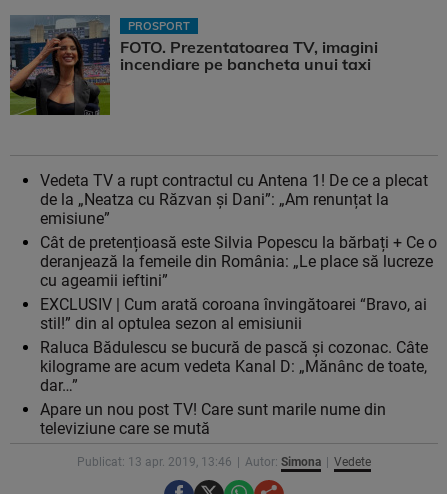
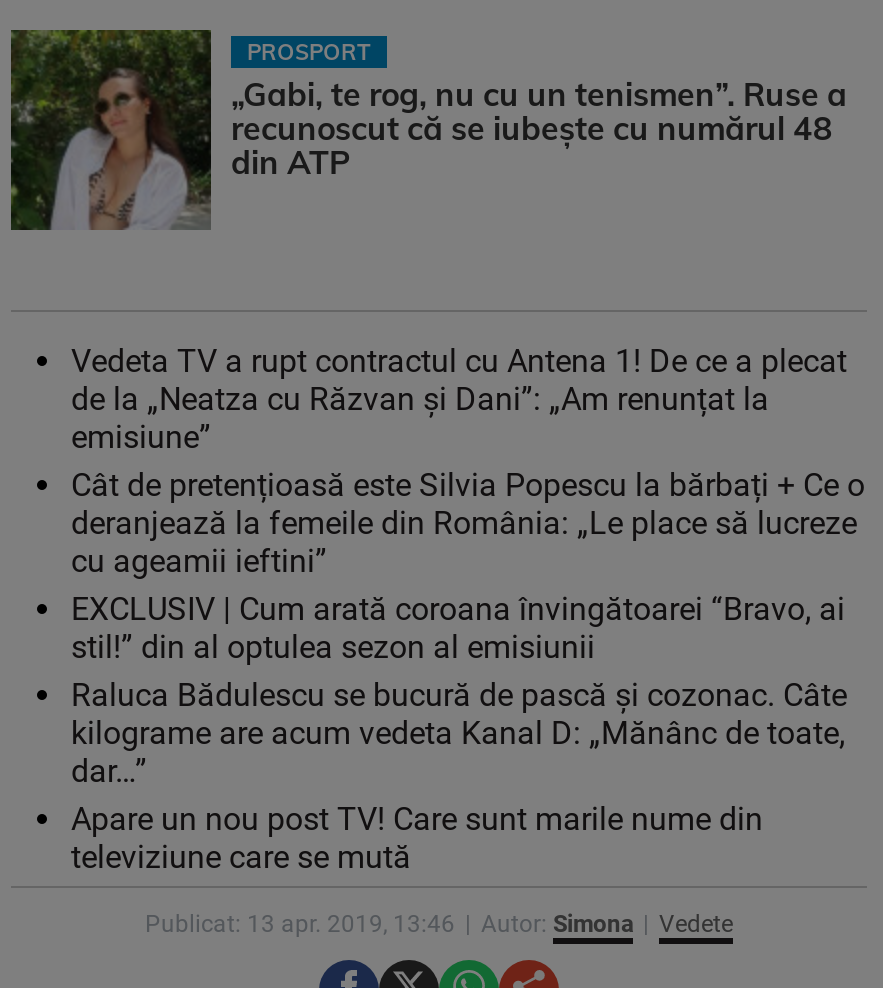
[9,14,378,116] [image] | FOTO. Prezentatoarea TV, imagini | incendiare pe bancheta unui taxi -> [9,28,847,232] [image] | „Gabi, te rog, nu cu un tenismen”. Ruse a | recunoscut că se iubește cu numărul 48 | din ATP

